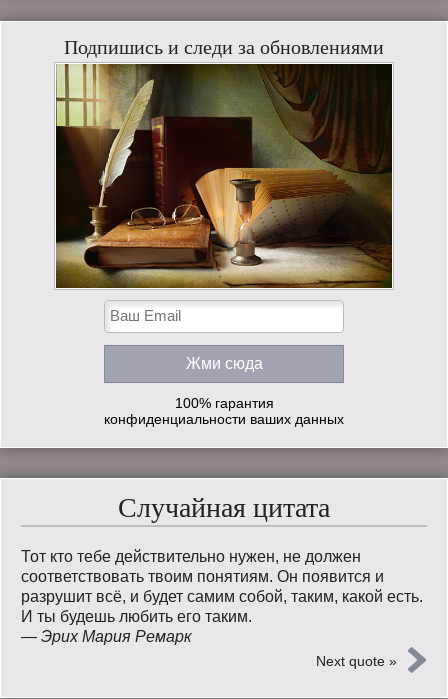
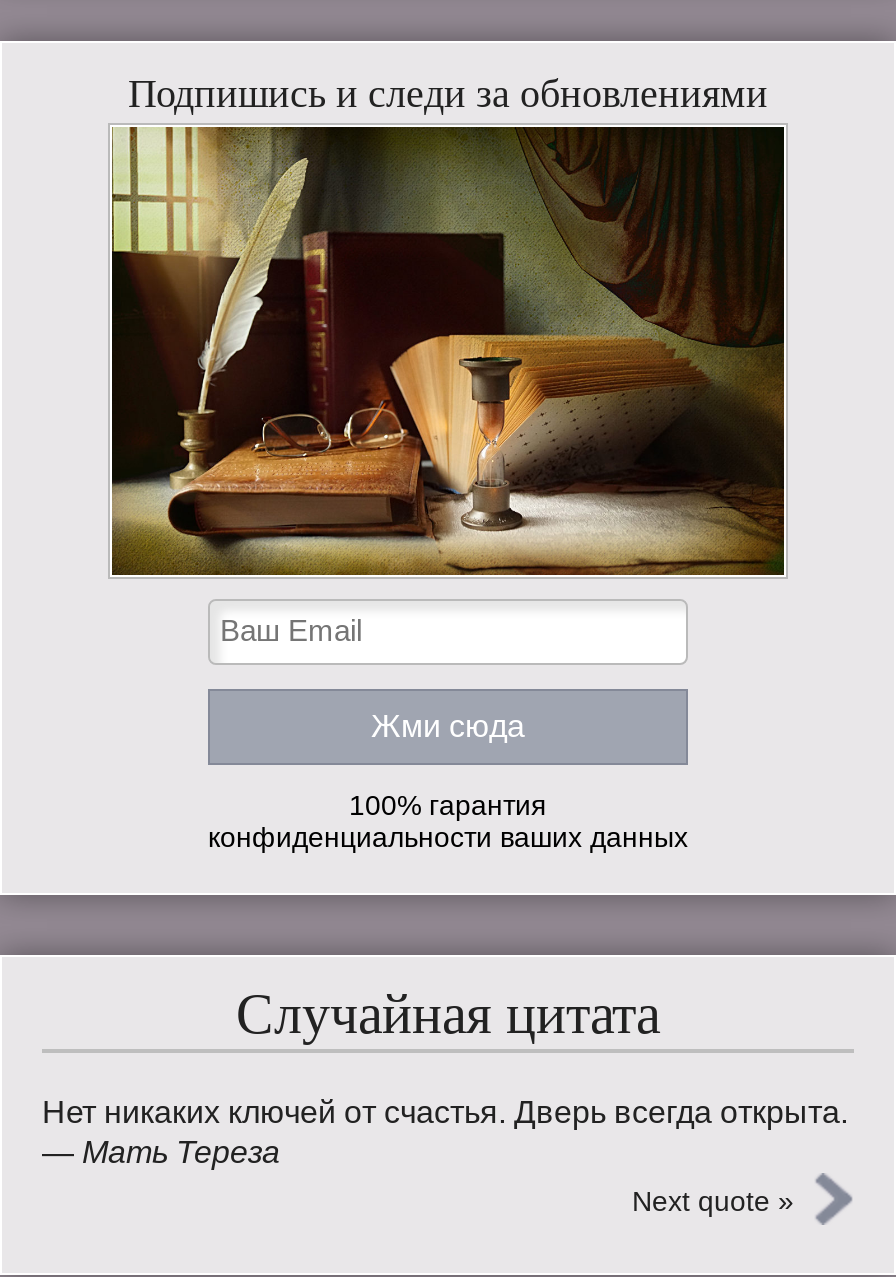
[21,548,423,645] Тот кто тебе действительно нужен, не должен | соответствовать твоим понятиям. Он появится и | разрушит всё, и будет самим собой, таким, какой есть. | И ты будешь любить его таким. | — Эрих Мария Ремарк -> [42,1095,848,1169] Нет никаких ключей от счастья. Дверь всегда открыта. | — Мать Тереза

